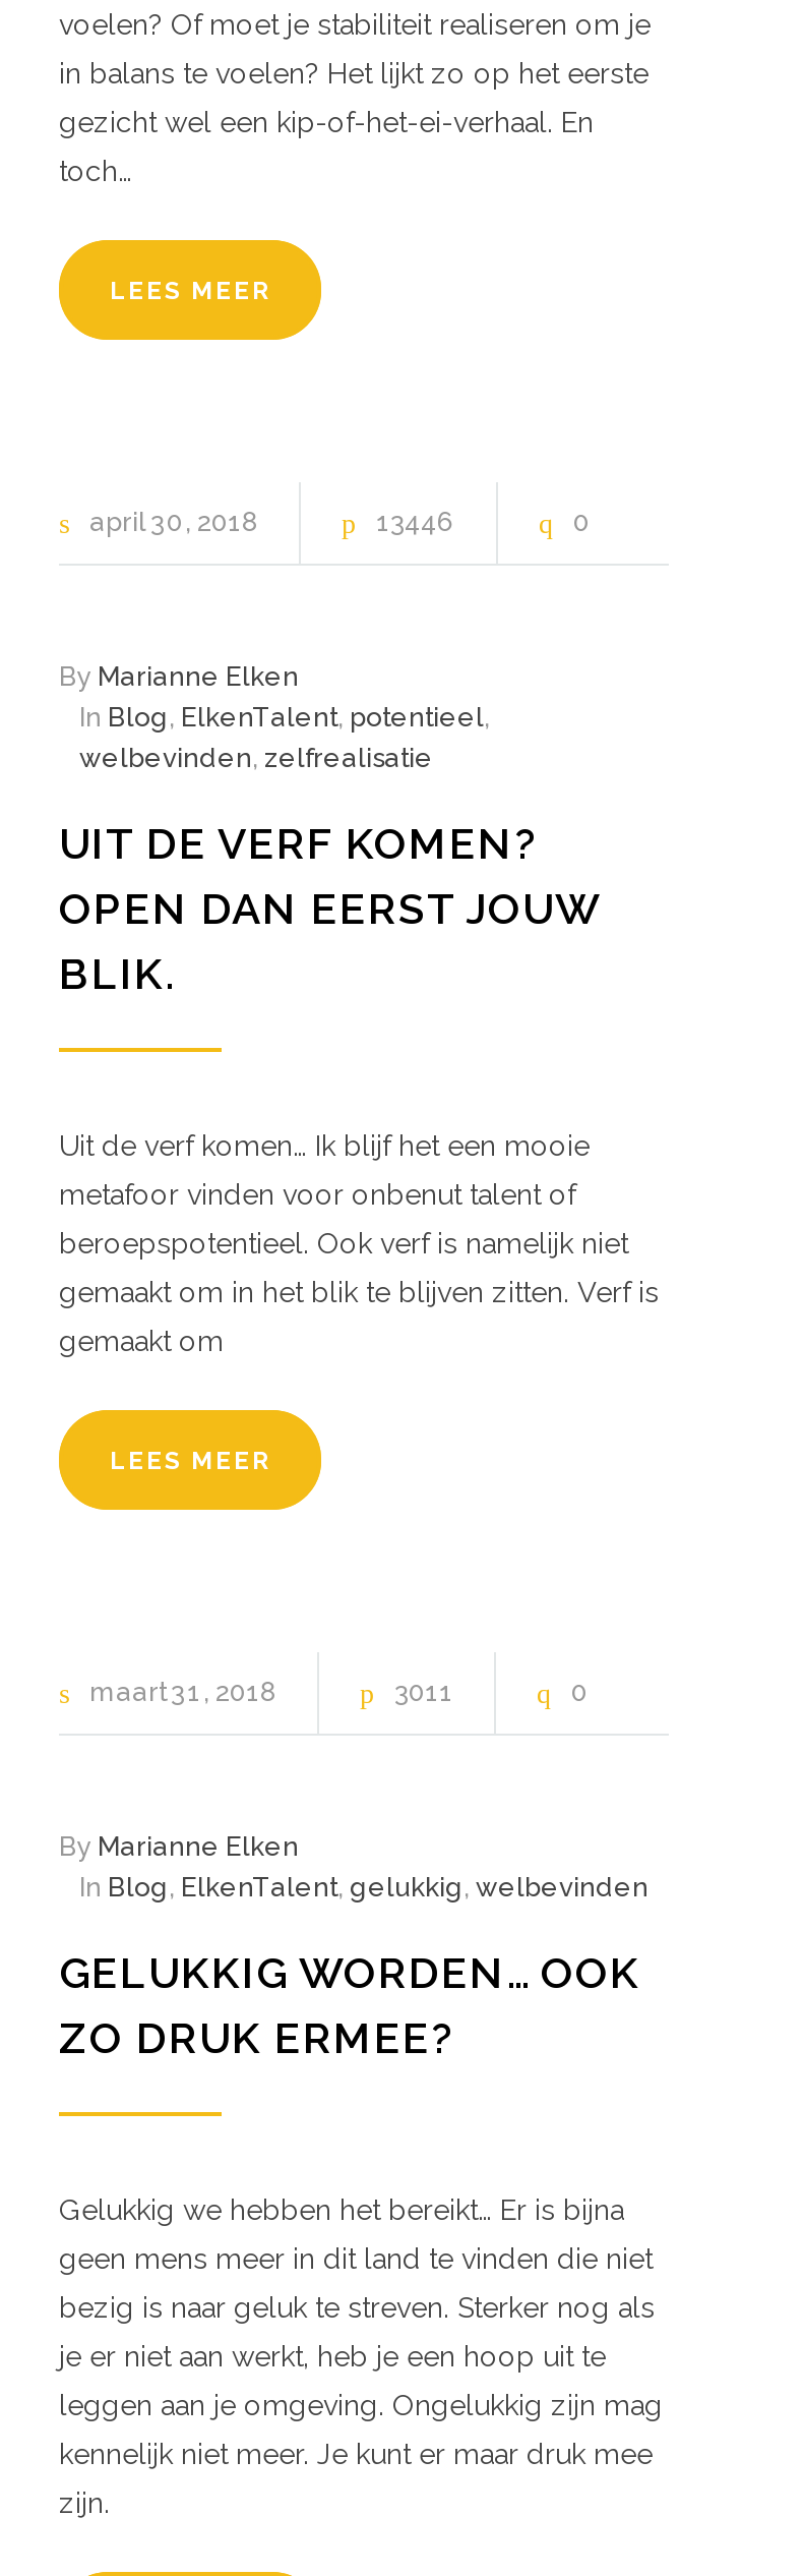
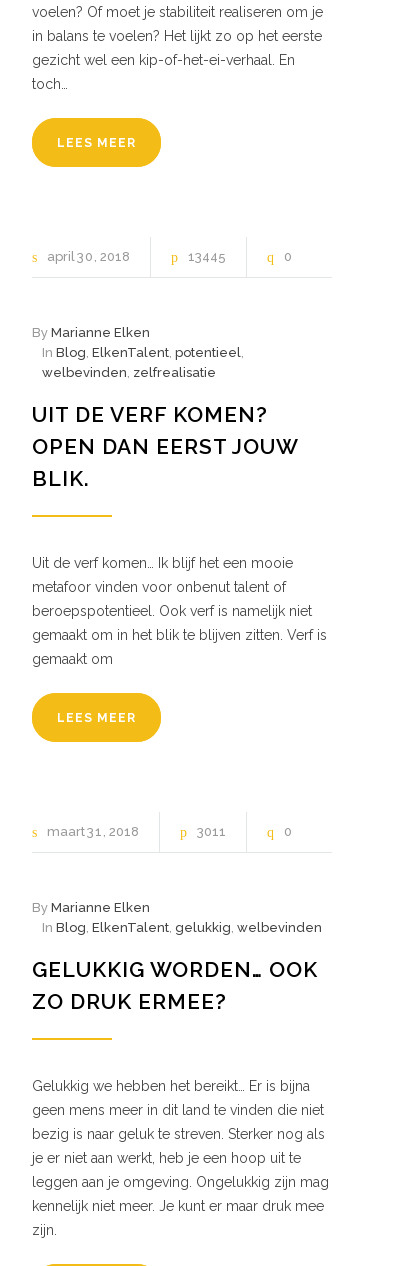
[376,507,455,538] 13446 -> [188,249,226,264] 13445

